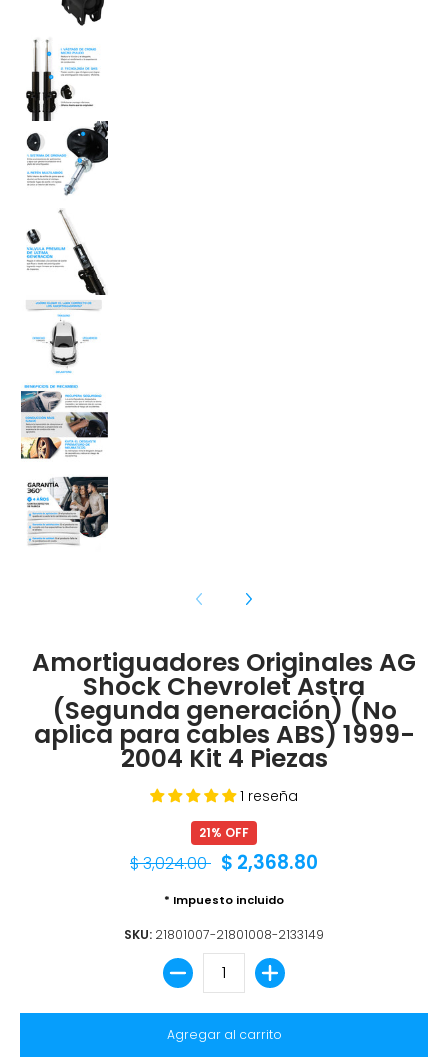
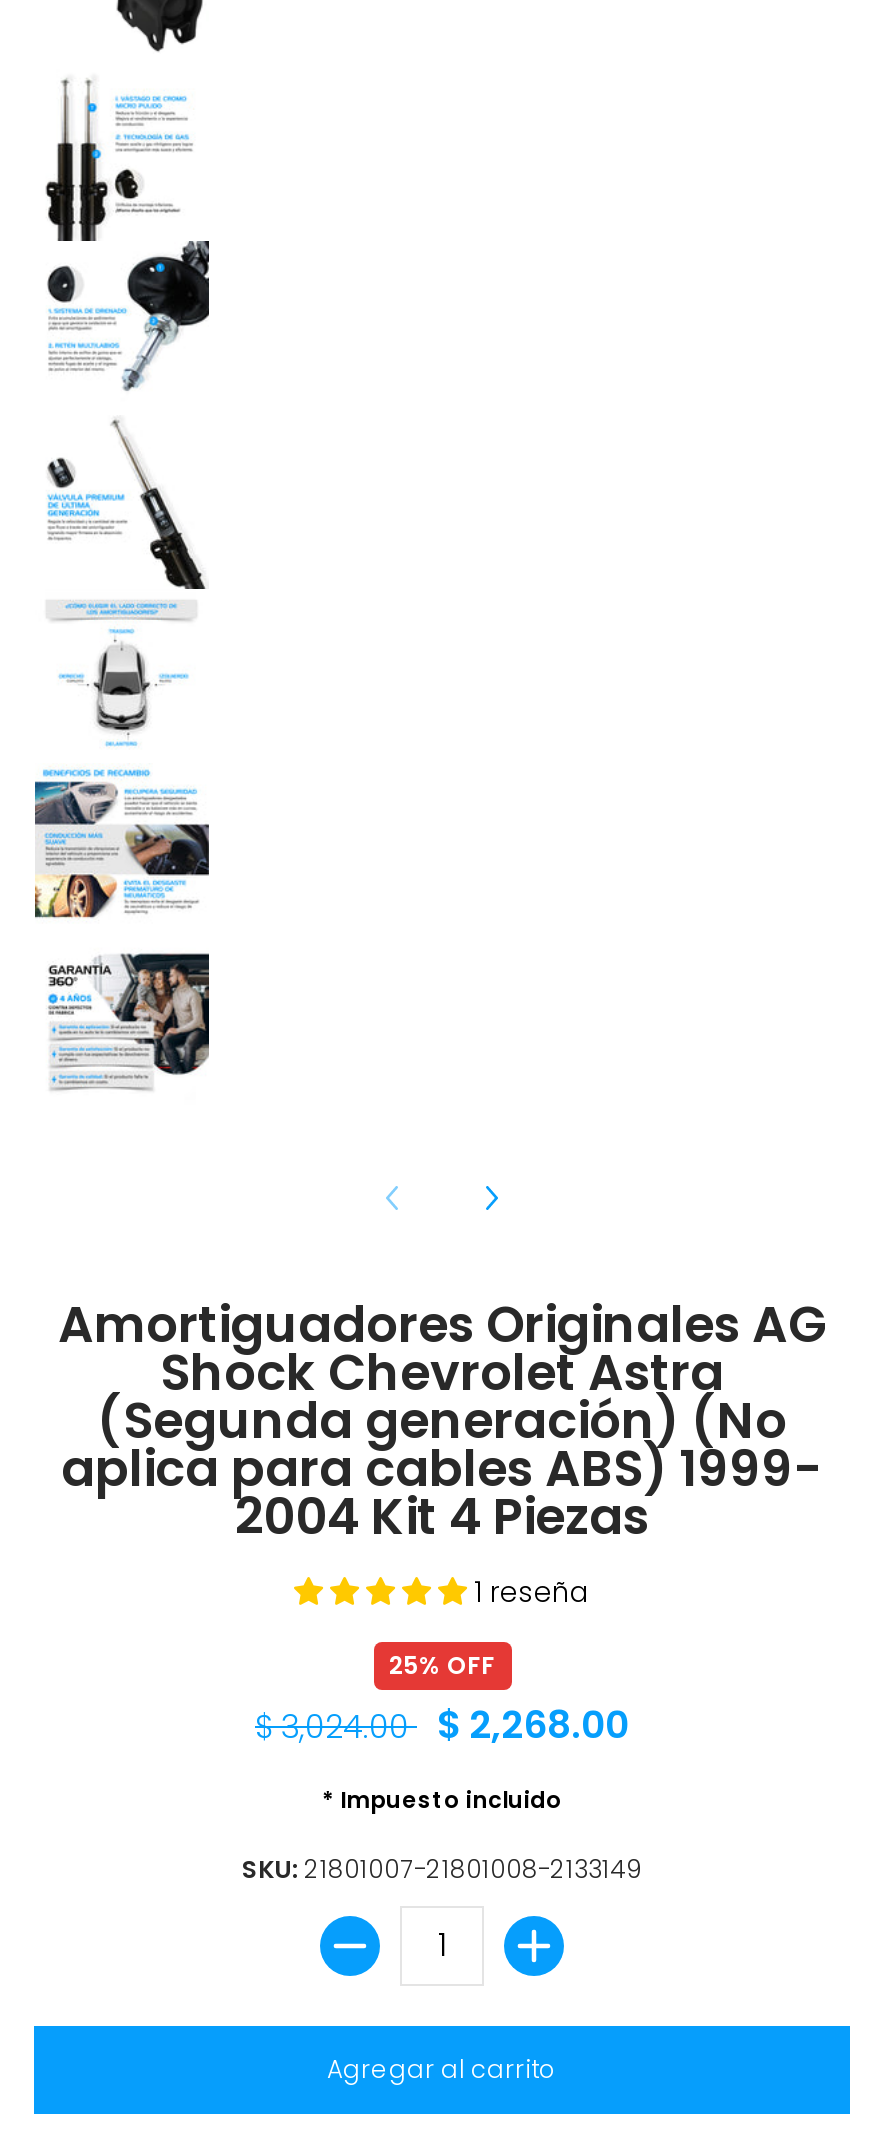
[199,824,249,841] 21% OFF -> [389,1648,495,1682] 25% OFF
[130,849,318,876] $ 3,024.00 $ 2,368.80 -> [255,1698,629,1752] $ 3,024.00 $ 2,268.00

